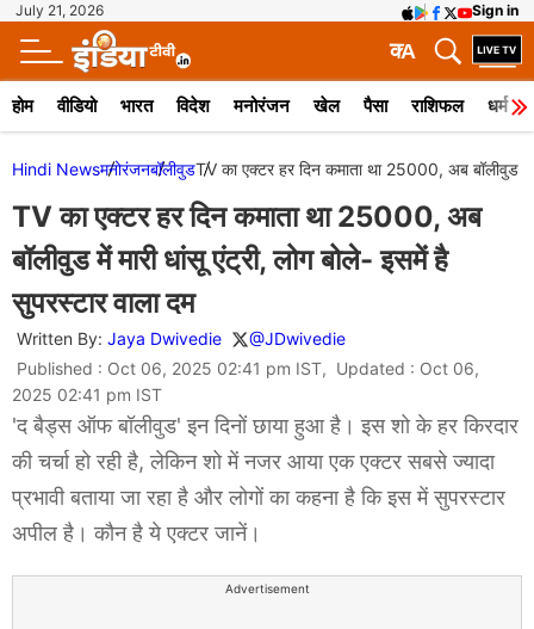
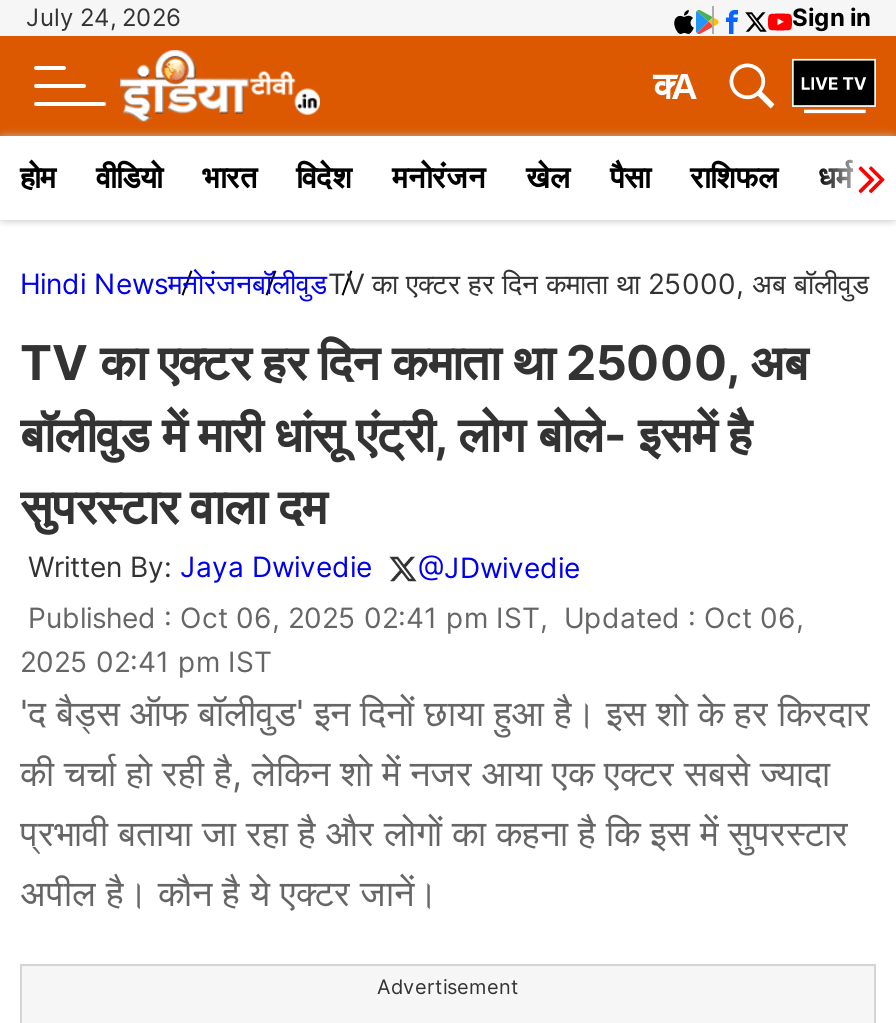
[15,1,104,19] July 21, 2026 -> [26,2,180,32] July 24, 2026

